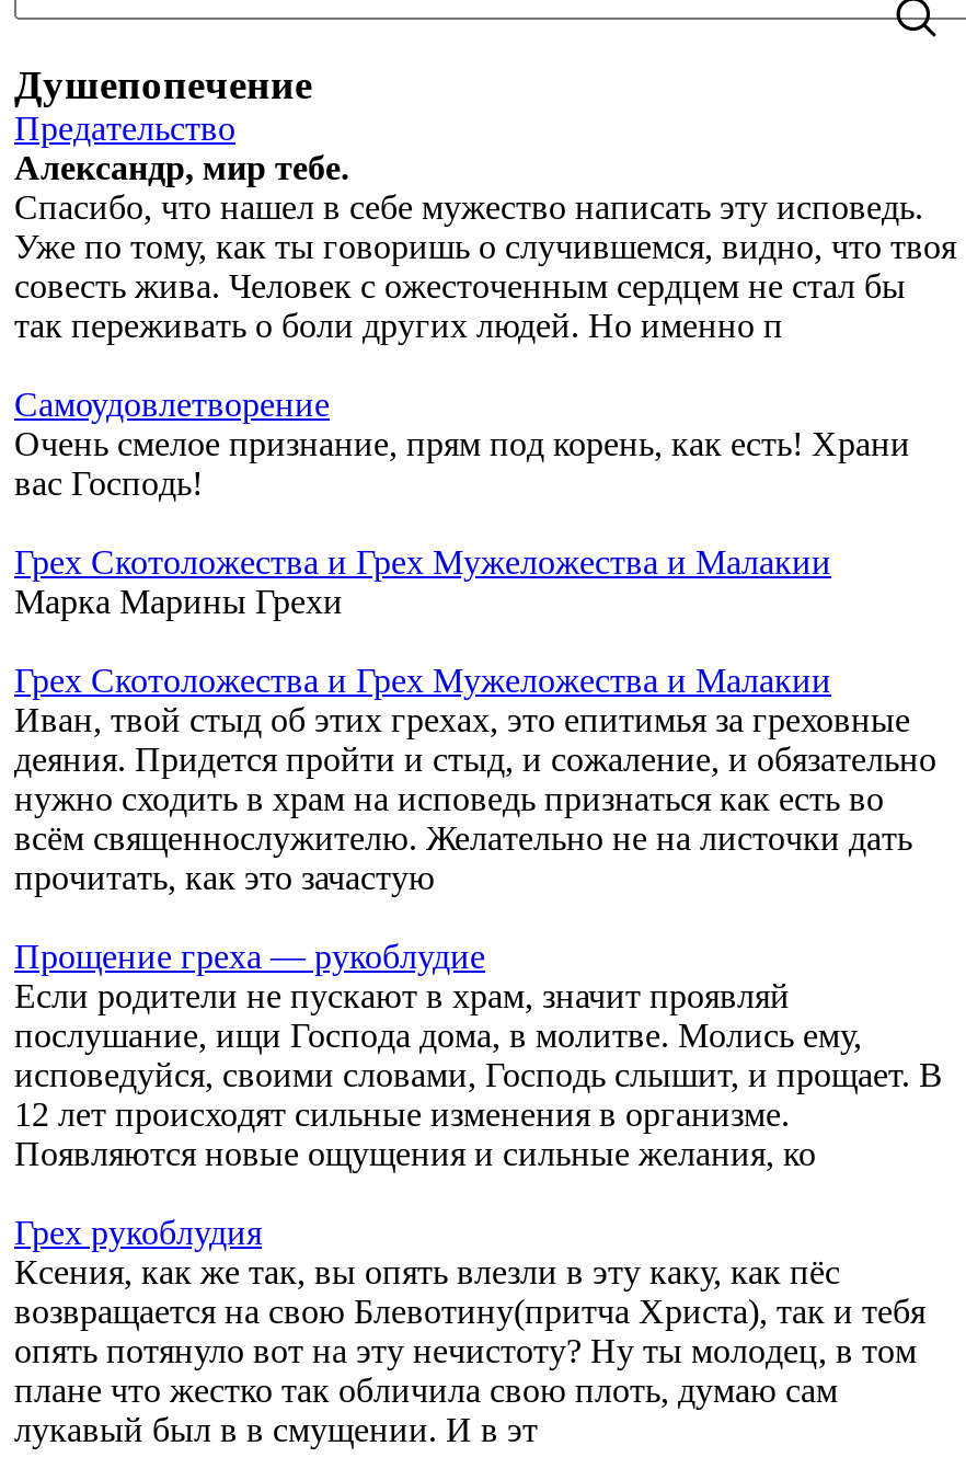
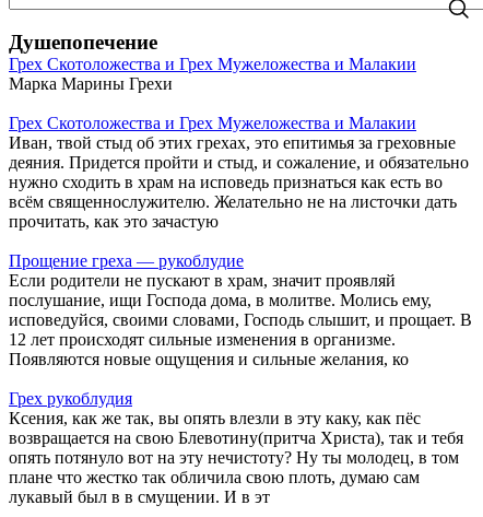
[14,109,956,501] Предательство | Александр, мир тебе. | Спасибо, что нашел в себе мужество написать эту исповедь. | Уже по тому, как ты говоришь о случившемся, видно, что твоя | совесть жива. Человек с ожесточенным сердцем не стал бы | так переживать о боли других людей. Но именно п | Самоудовлетворение | Очень смелое признание, прям под корень, как есть! Храни | вас Господь! -> none

